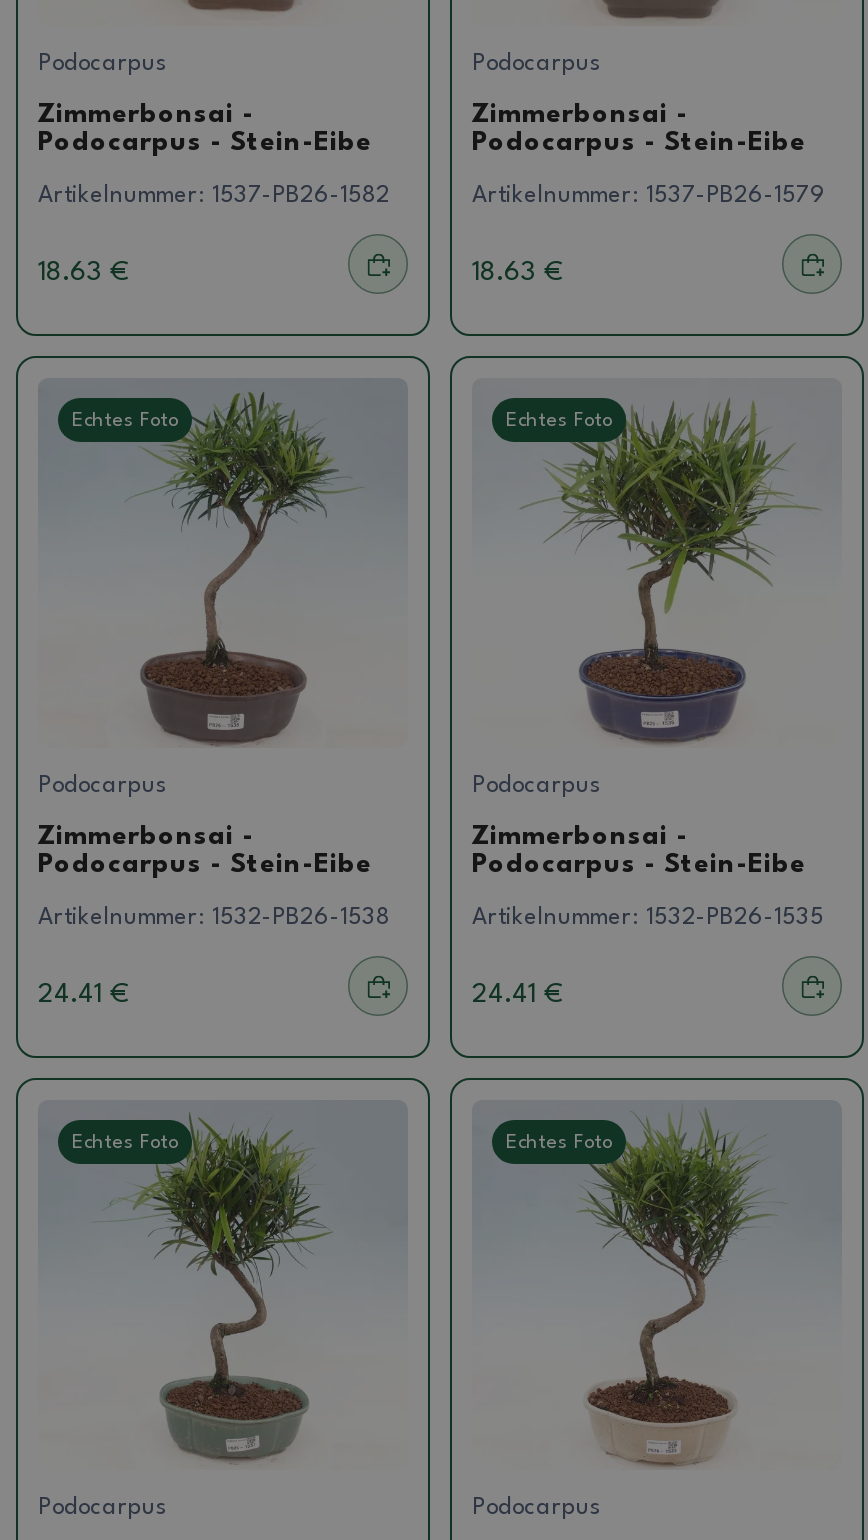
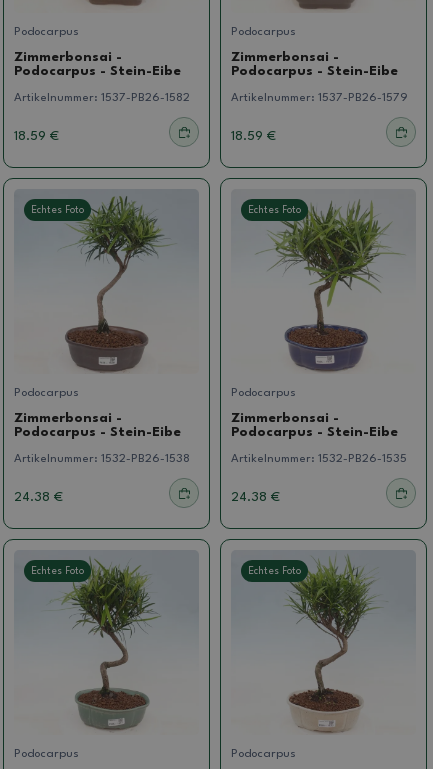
[38,261,128,287] 18.63 € -> [14,130,59,143] 18.59 €
[472,261,562,287] 18.63 € -> [231,130,276,143] 18.59 €
[38,983,128,1009] 24.41 € -> [14,491,63,504] 24.38 €
[472,983,562,1009] 24.41 € -> [231,491,280,504] 24.38 €

